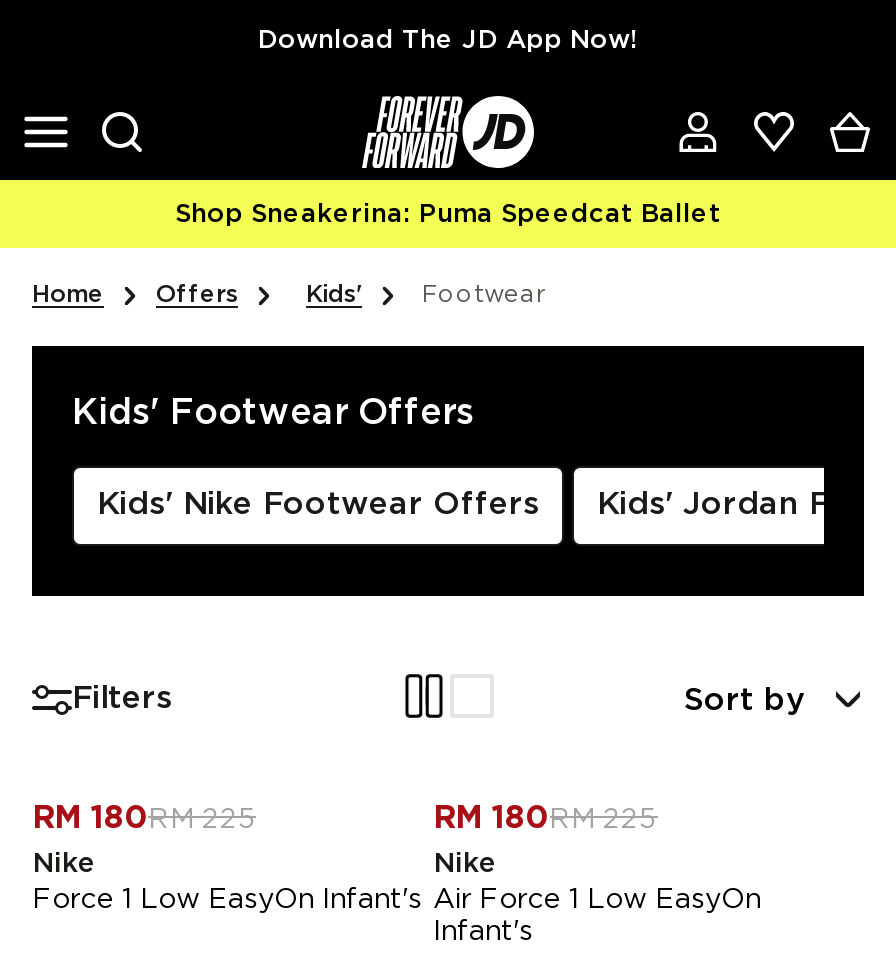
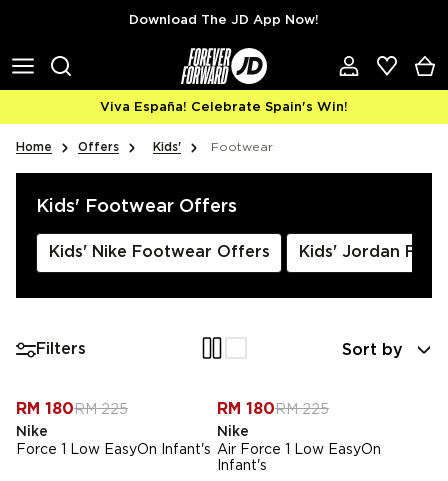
[175,203,721,225] Shop Sneakerina: Puma Speedcat Ballet -> [100,101,348,112] Viva España! Celebrate Spain's Win!

